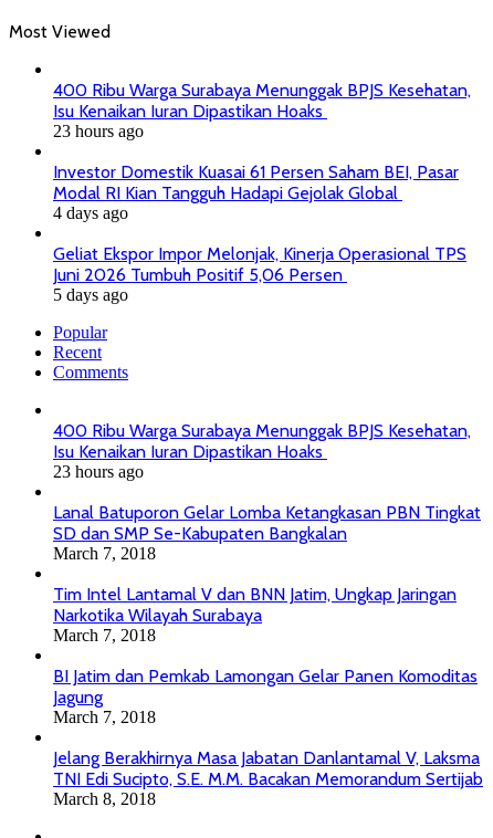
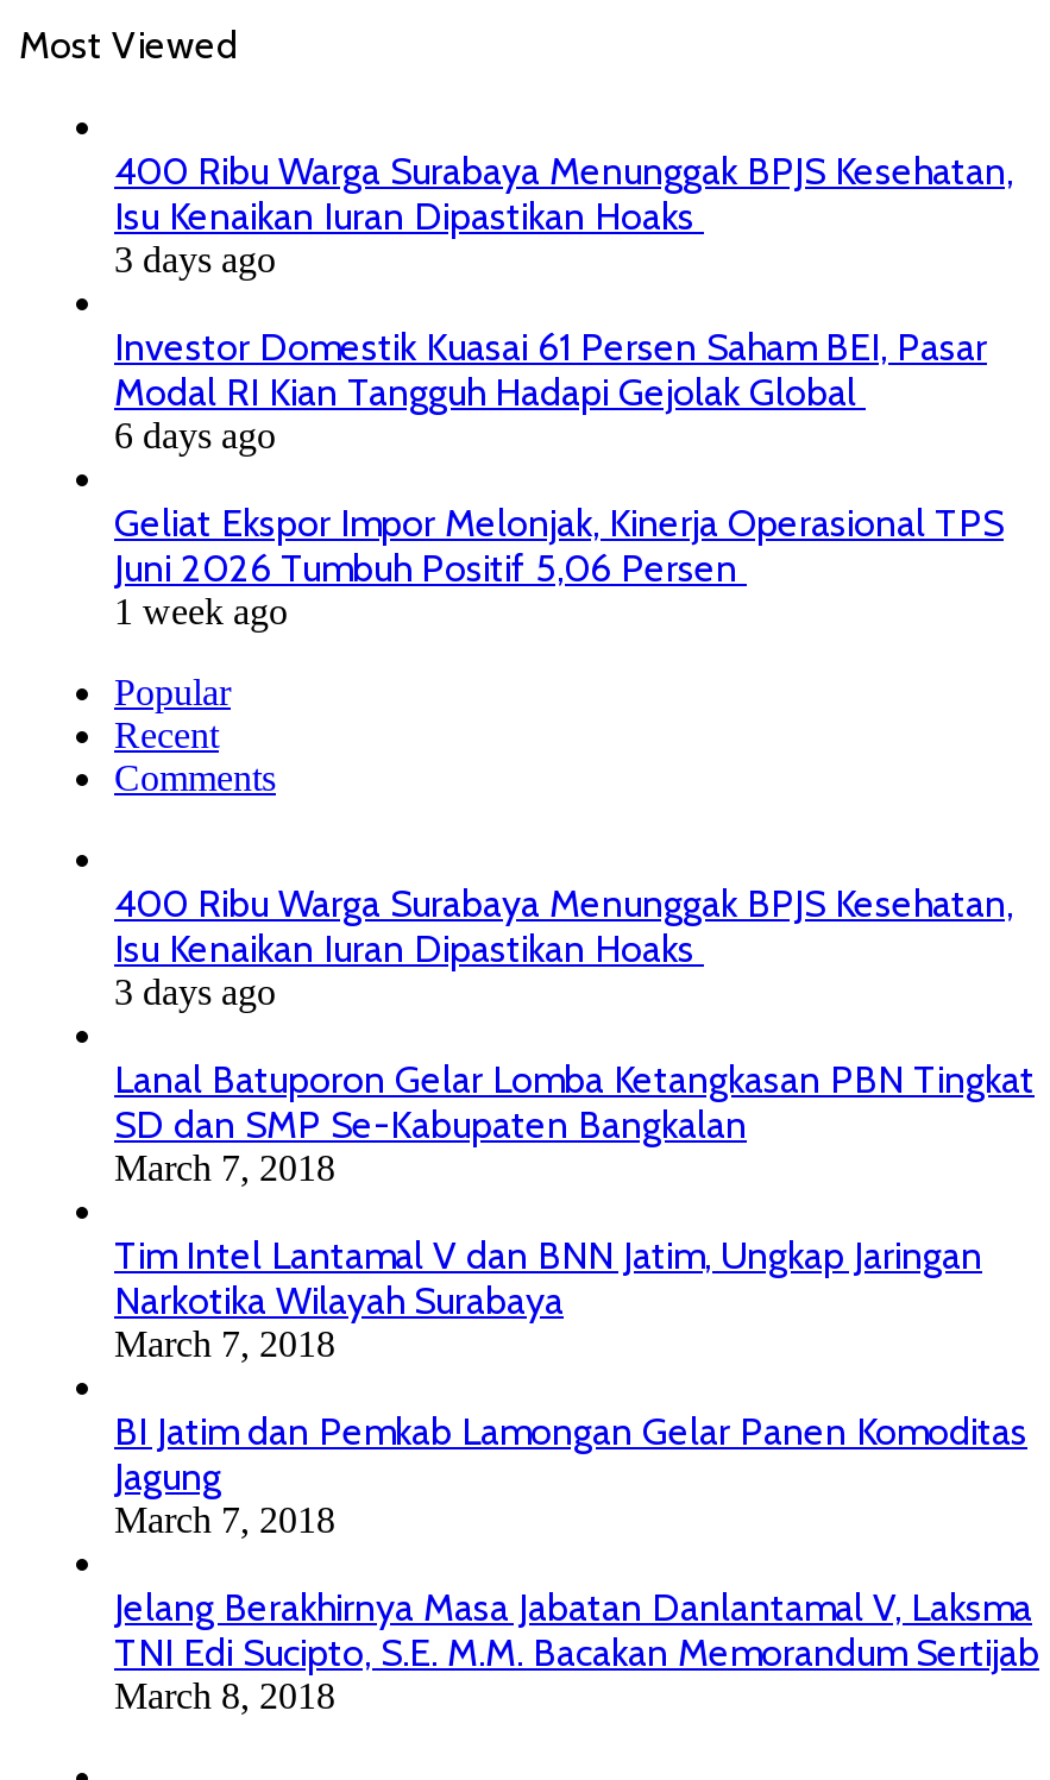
[53,121,144,140] 23 hours ago -> [114,238,276,279] 3 days ago
[53,203,128,222] 4 days ago -> [114,414,276,455] 6 days ago
[53,285,128,304] 5 days ago -> [114,590,288,631] 1 week ago
[53,462,144,481] 23 hours ago -> [114,971,276,1011] 3 days ago

